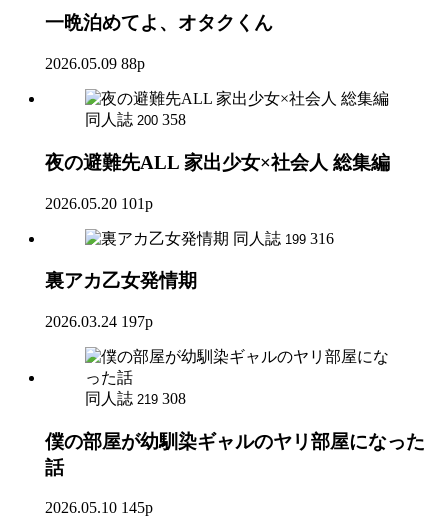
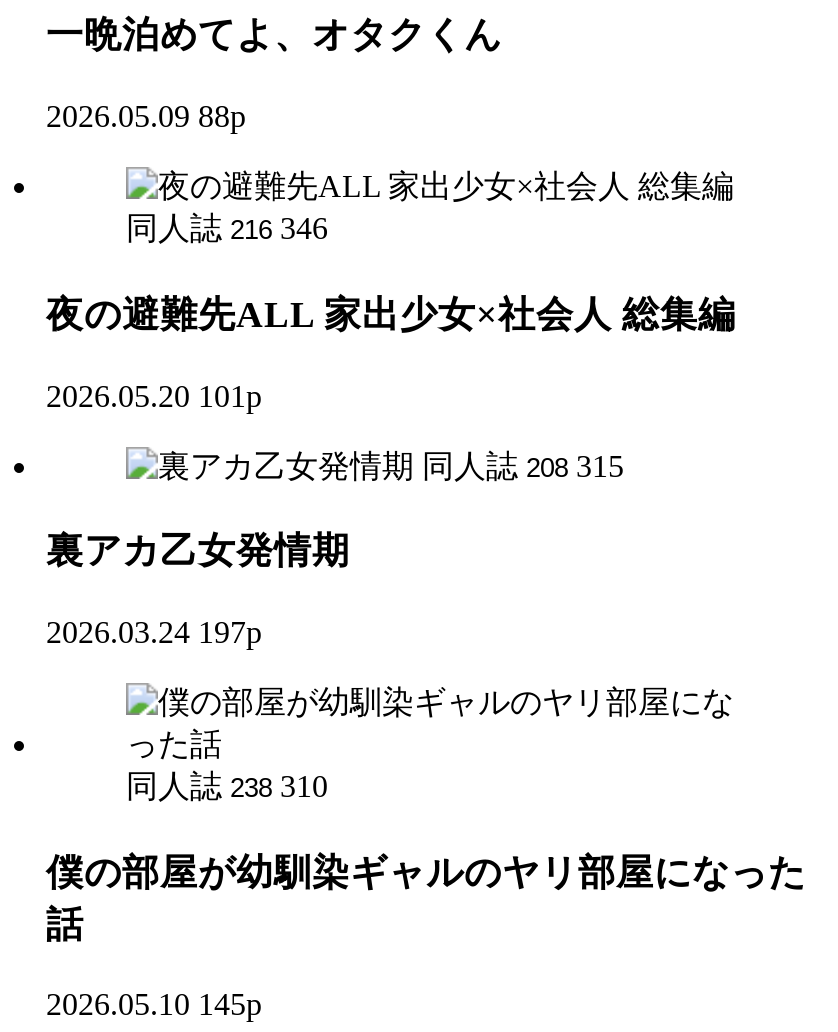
[85,111,186,128] 同人誌 200 358 -> [126,211,328,245] 同人誌 216 346
[233,229,334,246] 同人誌 199 316 -> [422,448,624,482] 同人誌 208 315
[85,390,186,407] 同人誌 219 308 -> [126,769,328,803] 同人誌 238 310

